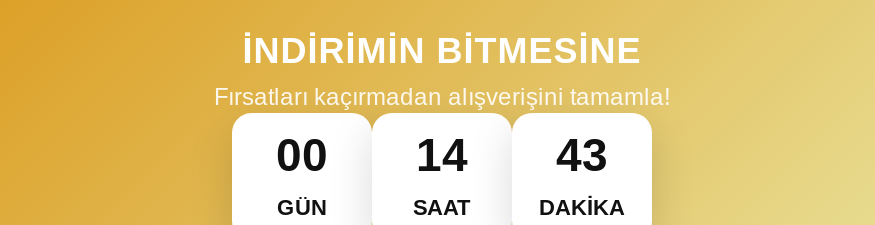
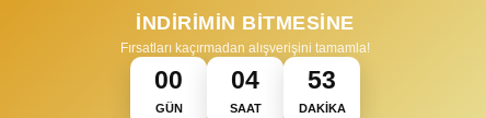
[416,128,468,180] 14 -> [231,65,259,93] 04
[556,128,608,180] 43 -> [308,65,336,93] 53

